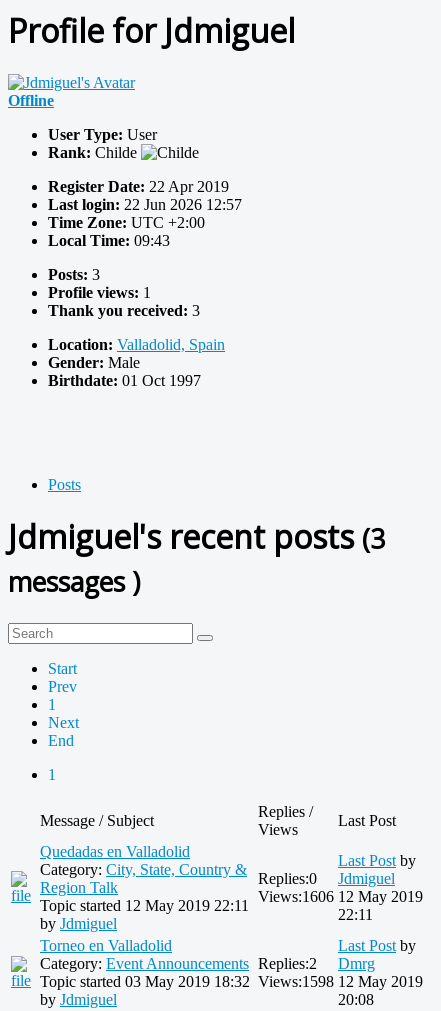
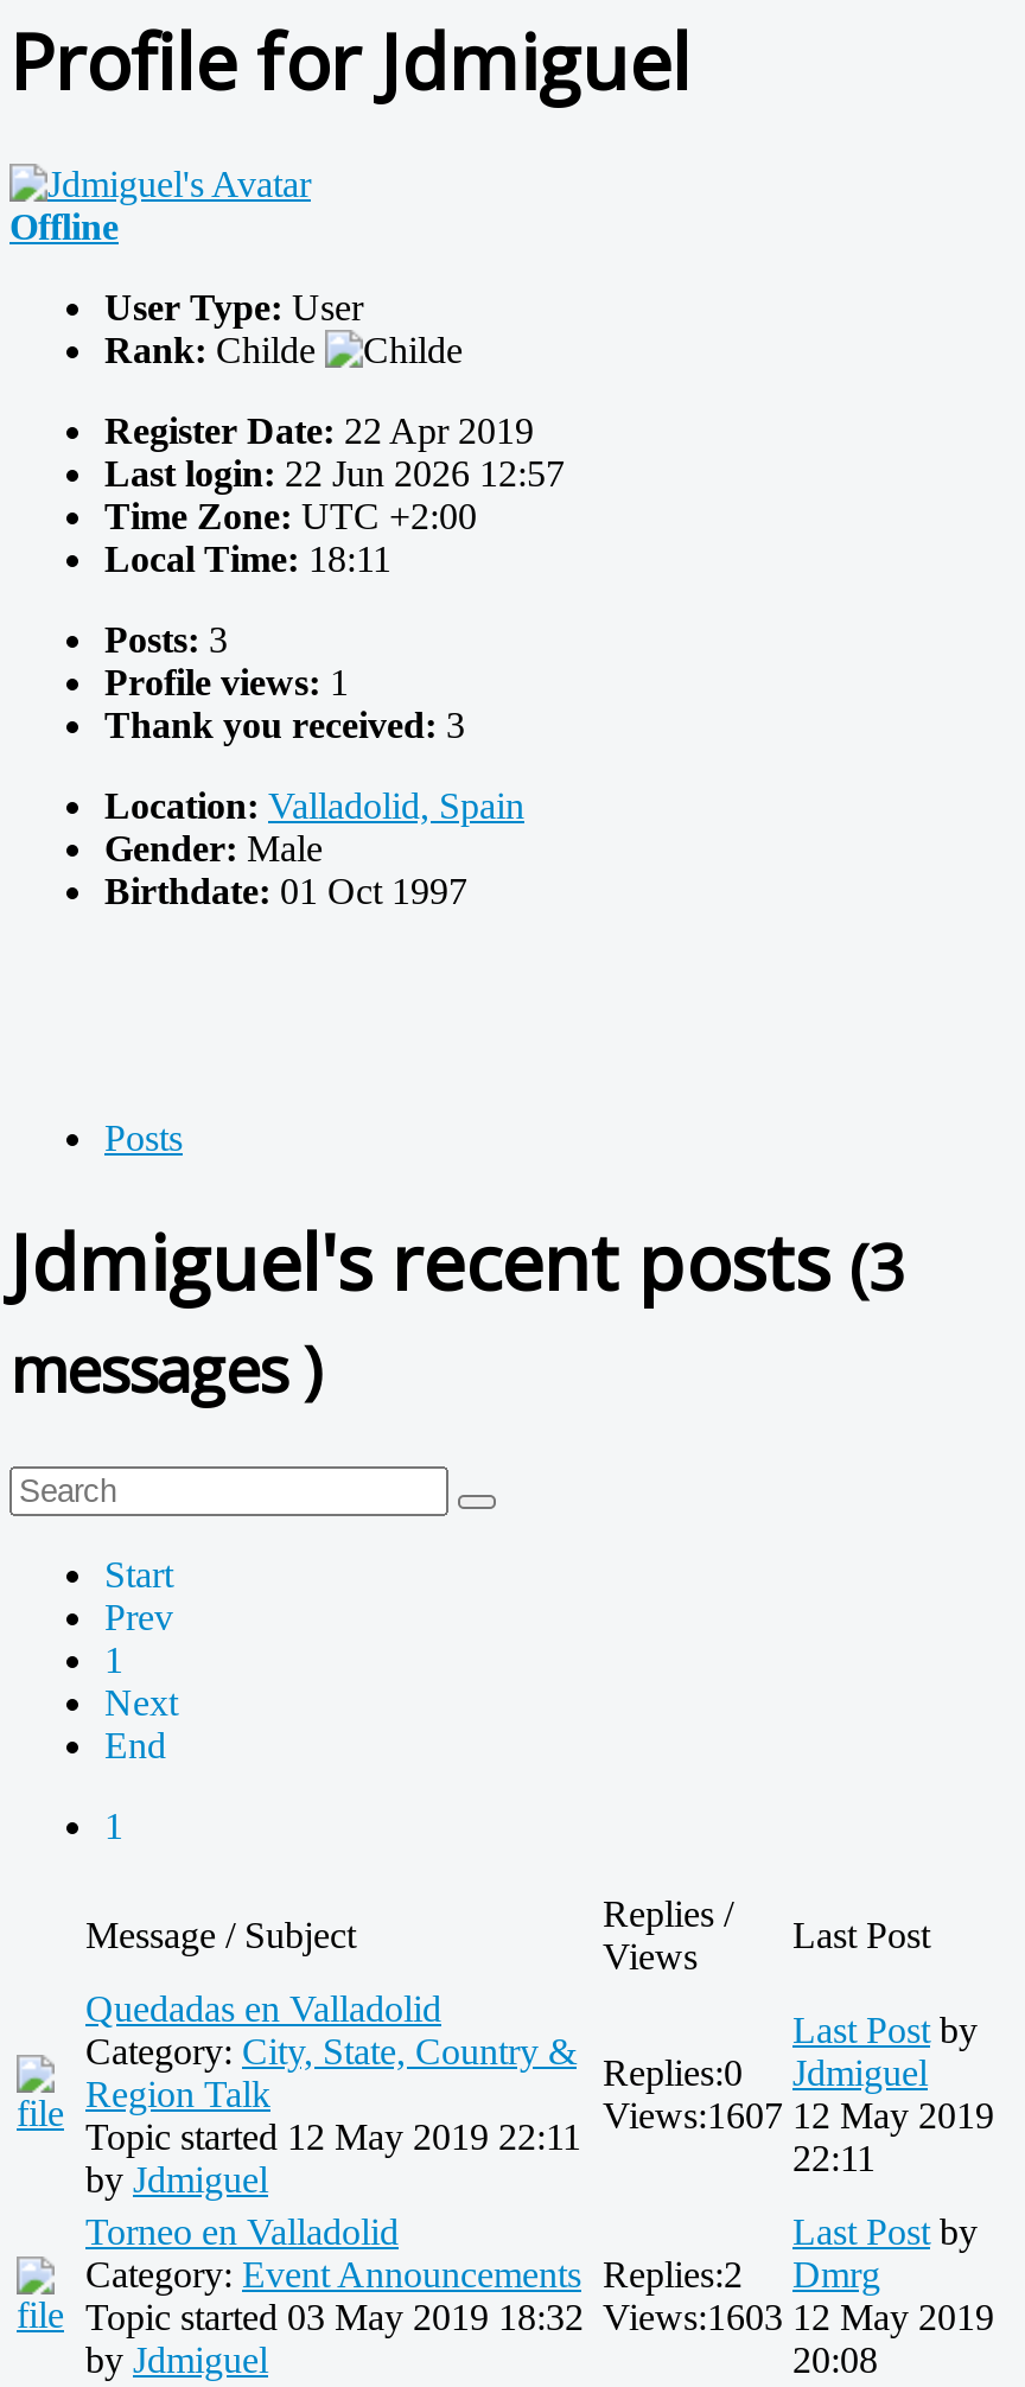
[48,232,170,249] Local Time: 09:43 -> [104,538,391,578] Local Time: 18:11
[258,887,423,904] Views:1606 12 May 2019 -> [603,2094,994,2134] Views:1607 12 May 2019
[40,972,423,989] Topic started 03 May 2019 18:32 Views:1598 12 May 2019 -> [85,2296,994,2336] Topic started 03 May 2019 18:32 Views:1603 12 May 2019

